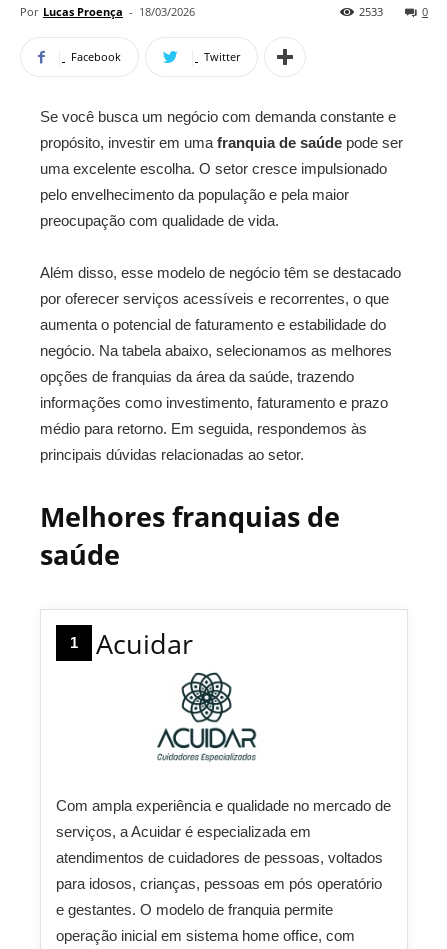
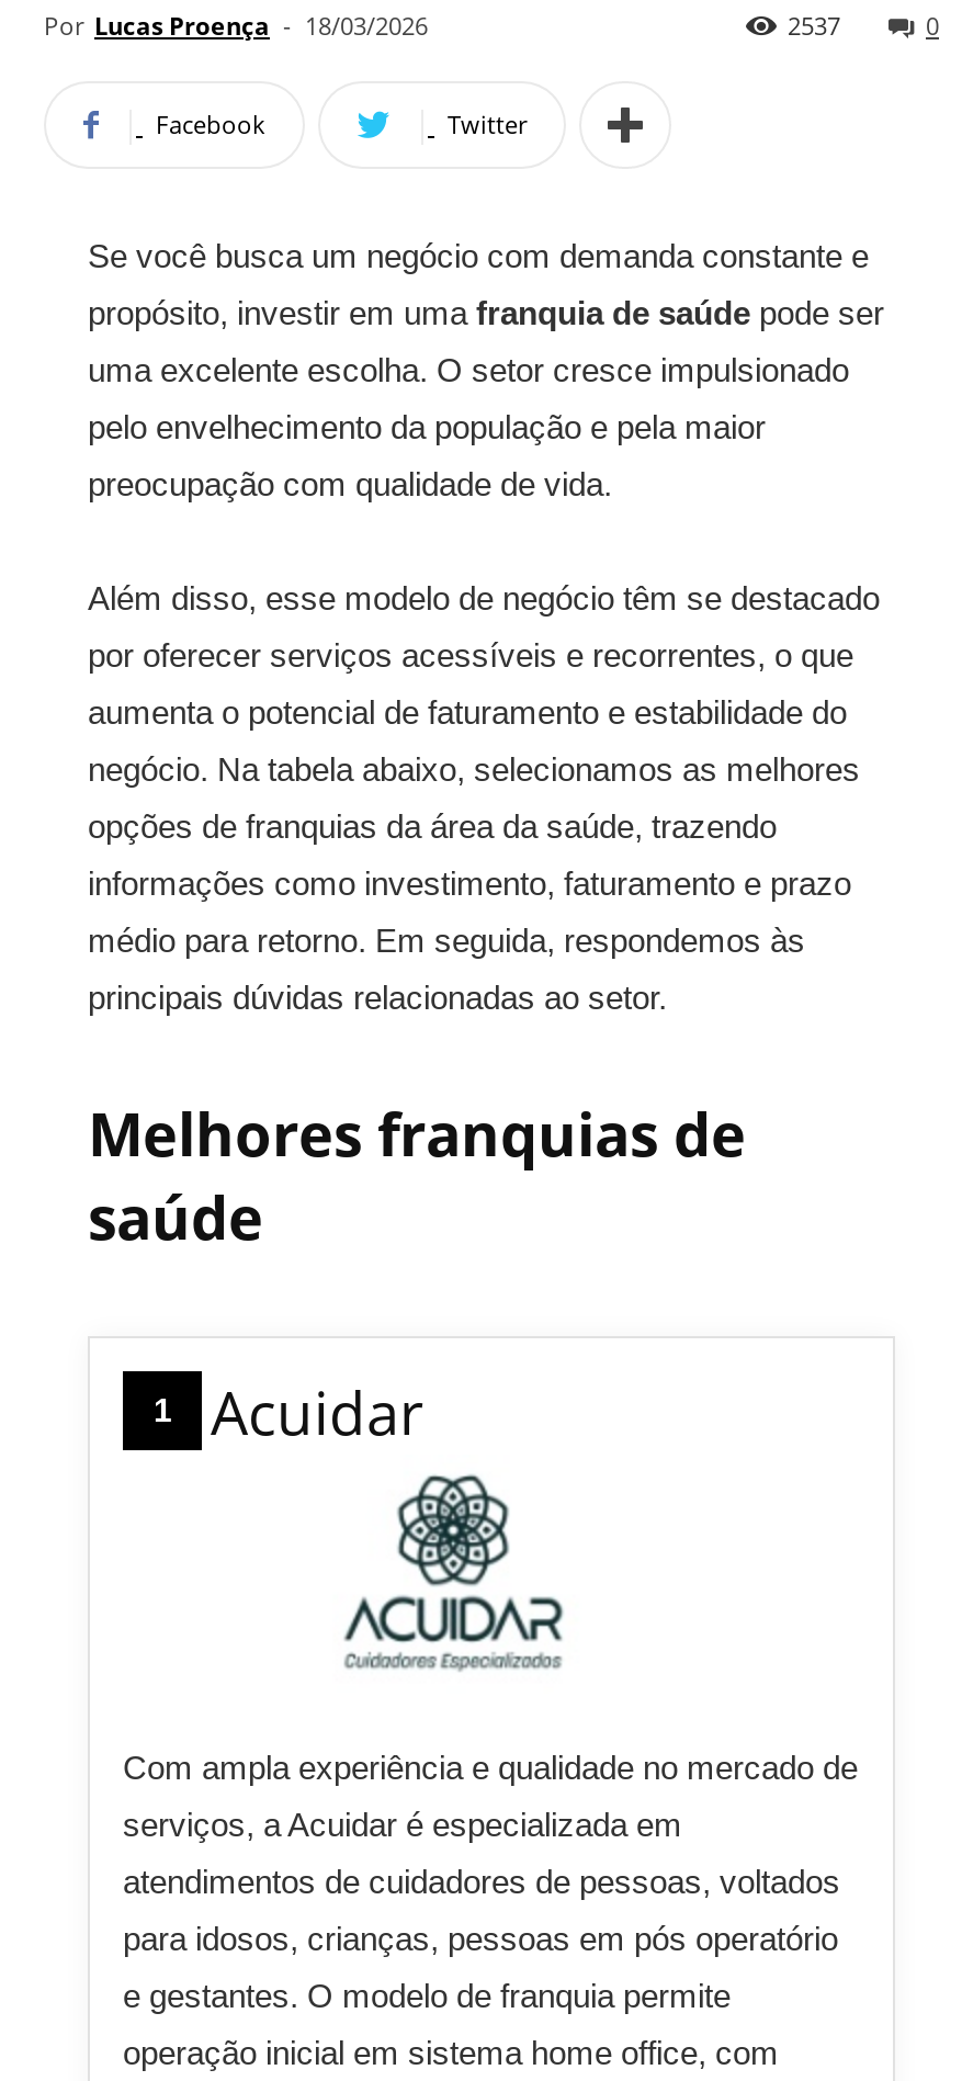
[359,4,383,19] 2533 -> [788,9,840,42] 2537

